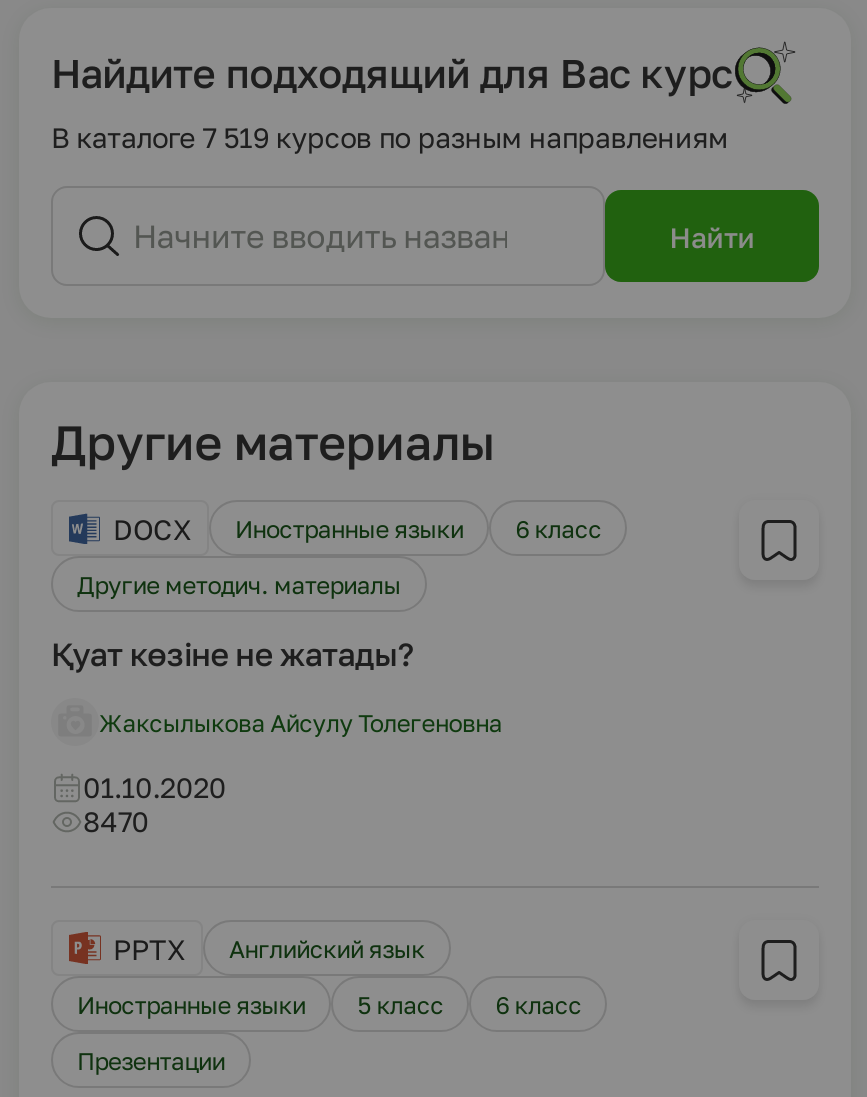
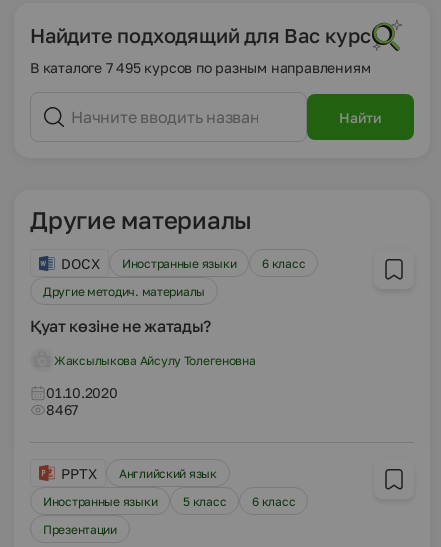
[51,120,728,154] В каталоге 7 519 курсов по разным направлениям -> [30,59,370,76] В каталоге 7 495 курсов по разным направлениям
[83,804,149,838] 8470 -> [46,401,78,418] 8467

